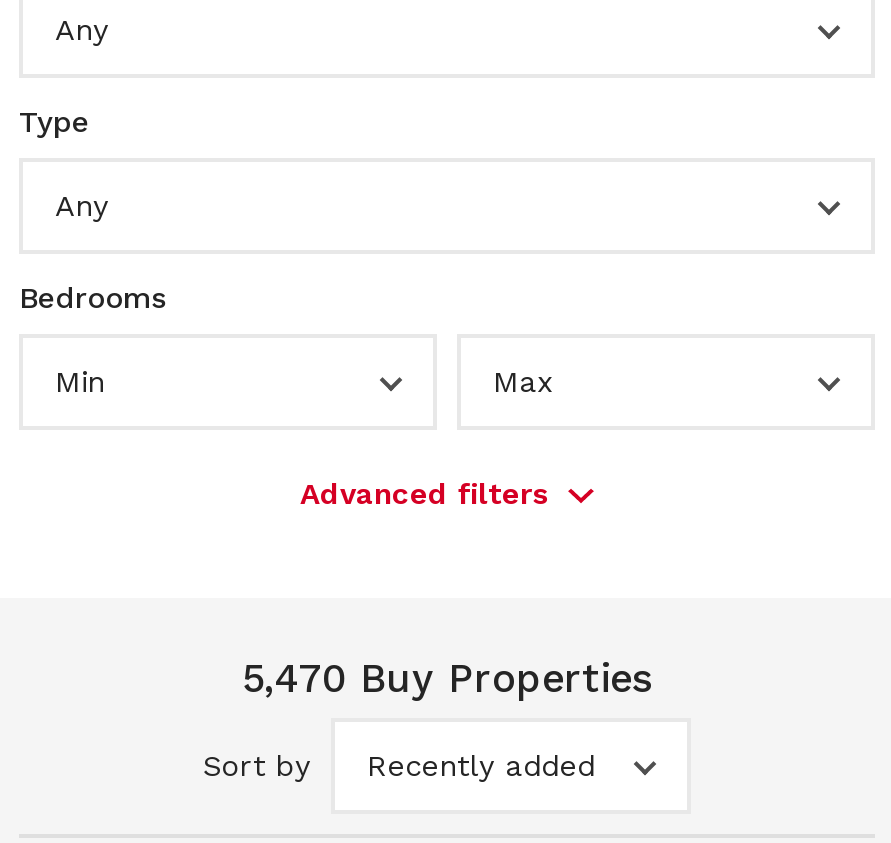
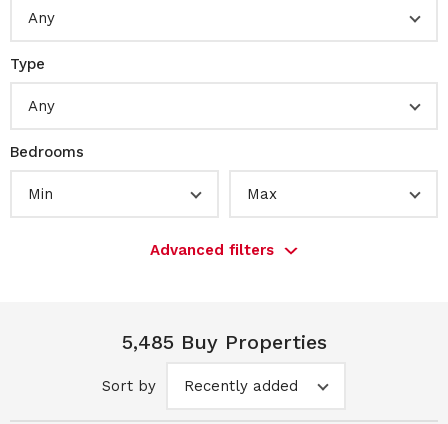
[242,654,652,702] 5,470 Buy Properties -> [121,330,326,354] 5,485 Buy Properties

